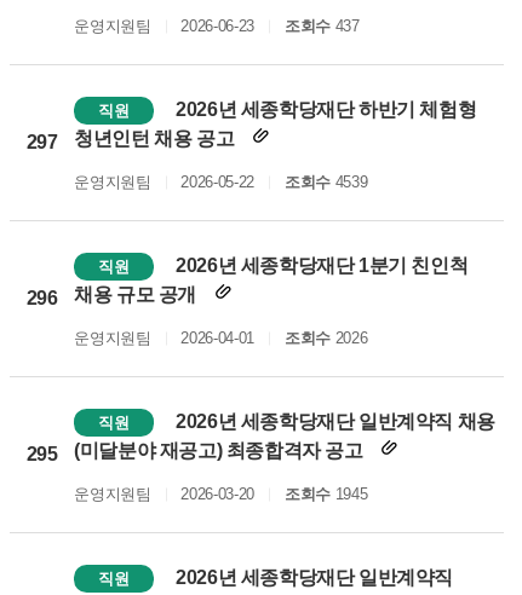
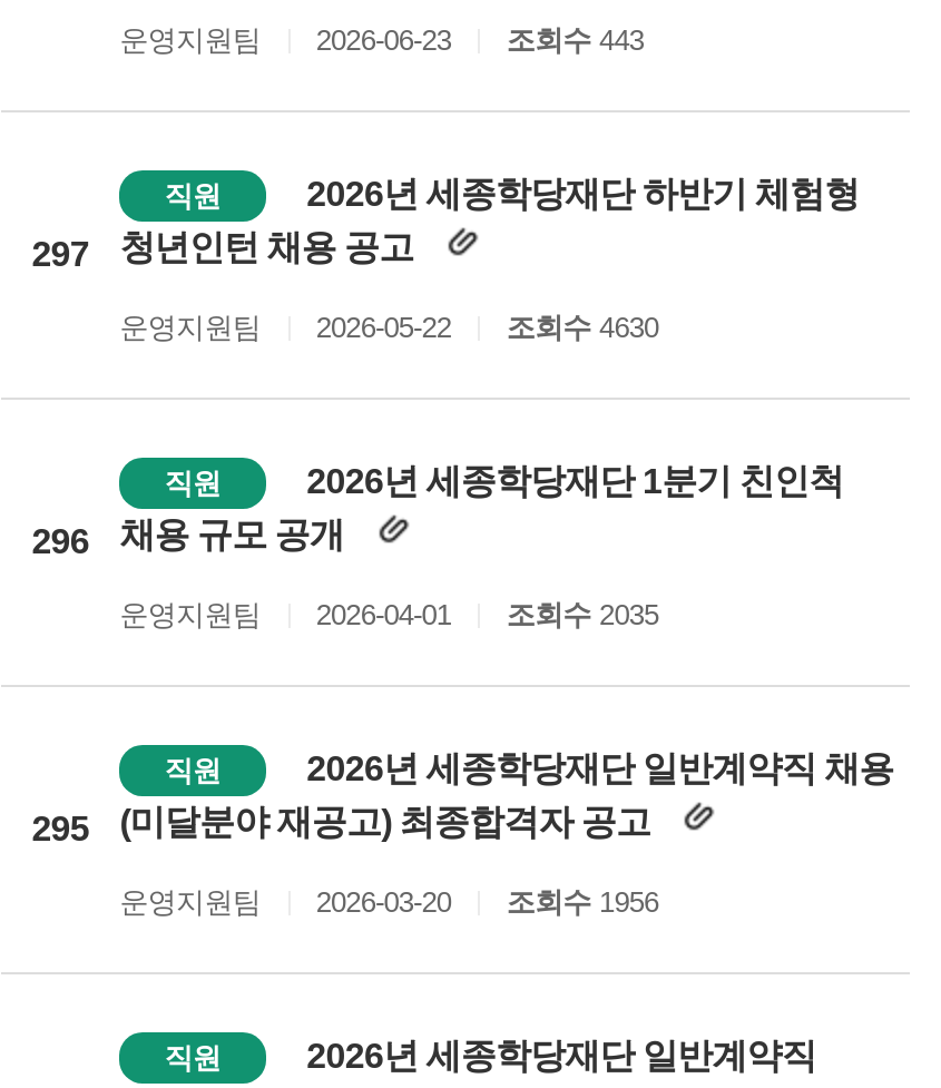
[74,17,359,35] 운영지원팀 2026-06-23 조회수 437 -> [120,23,644,57] 운영지원팀 2026-06-23 조회수 443
[74,173,367,191] 운영지원팀 2026-05-22 조회수 4539 -> [120,311,659,344] 운영지원팀 2026-05-22 조회수 4630
[74,329,367,347] 운영지원팀 2026-04-01 조회수 2026 -> [120,598,659,631] 운영지원팀 2026-04-01 조회수 2035
[74,485,367,503] 운영지원팀 2026-03-20 조회수 1945 -> [120,885,659,919] 운영지원팀 2026-03-20 조회수 1956

